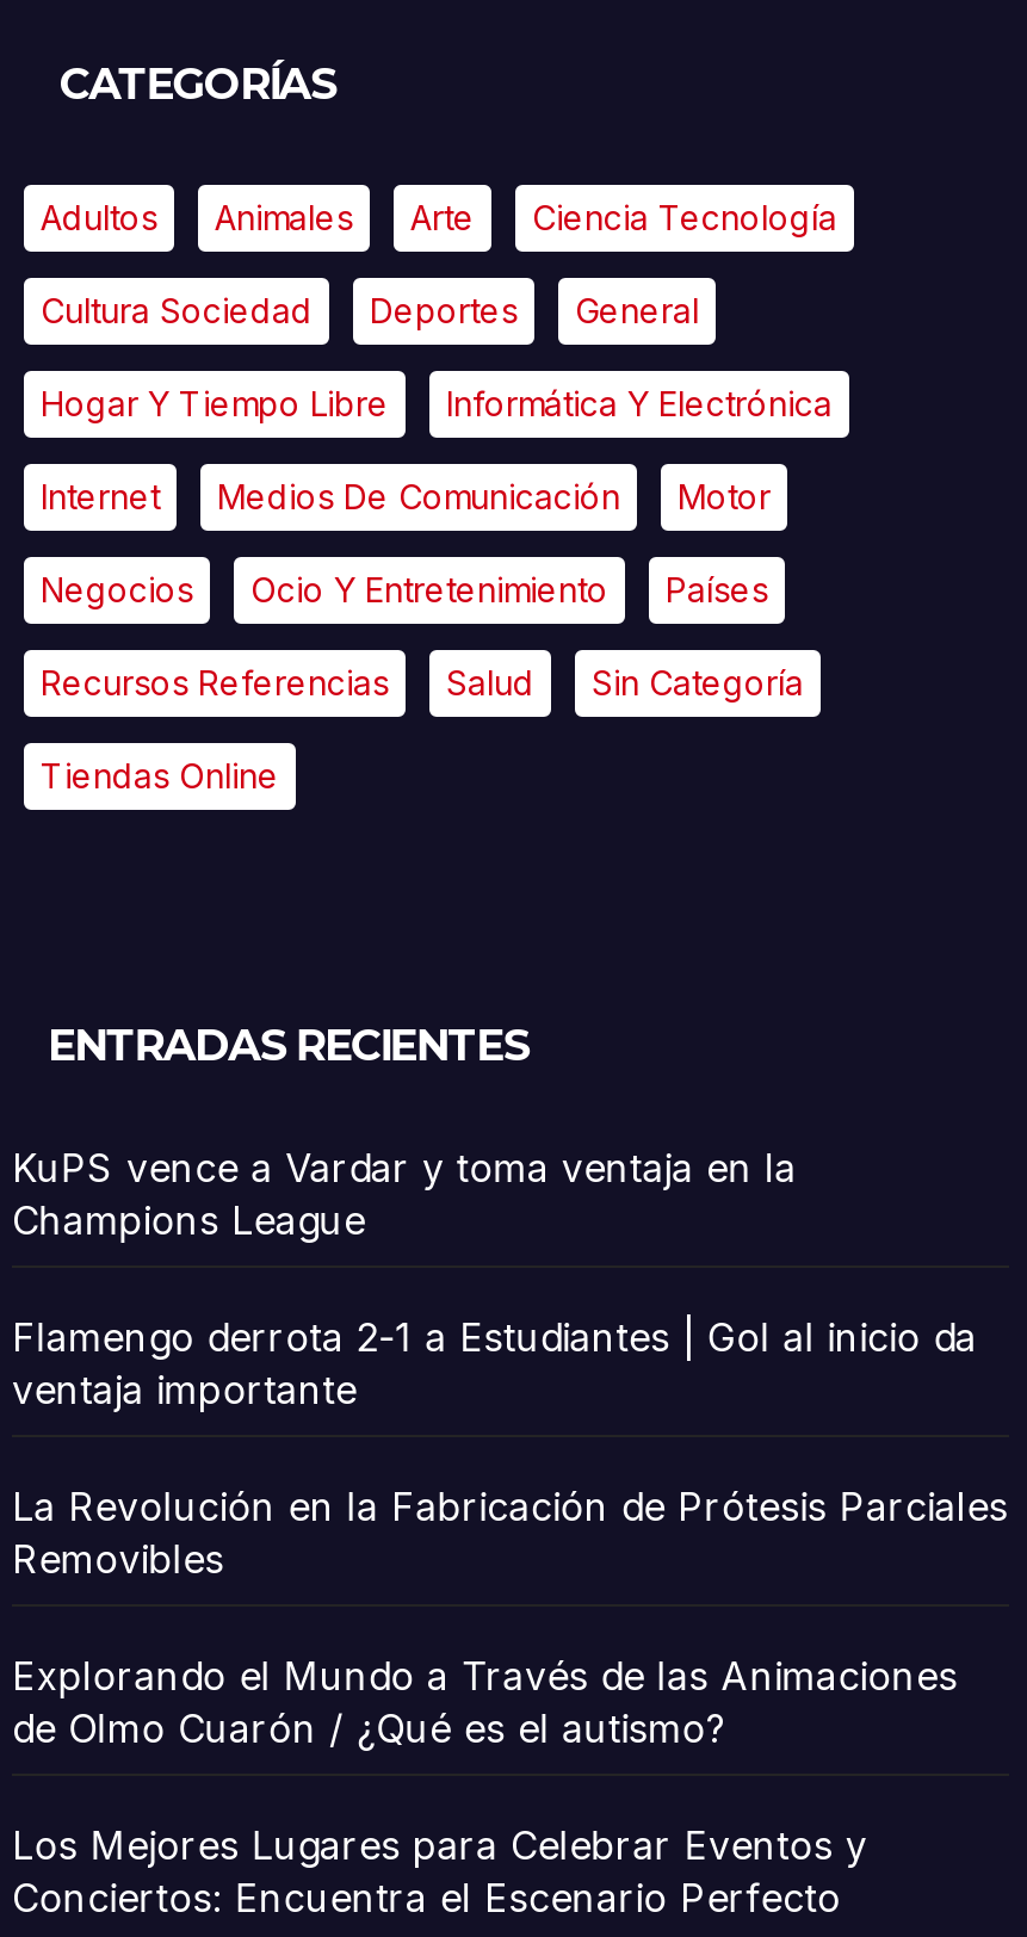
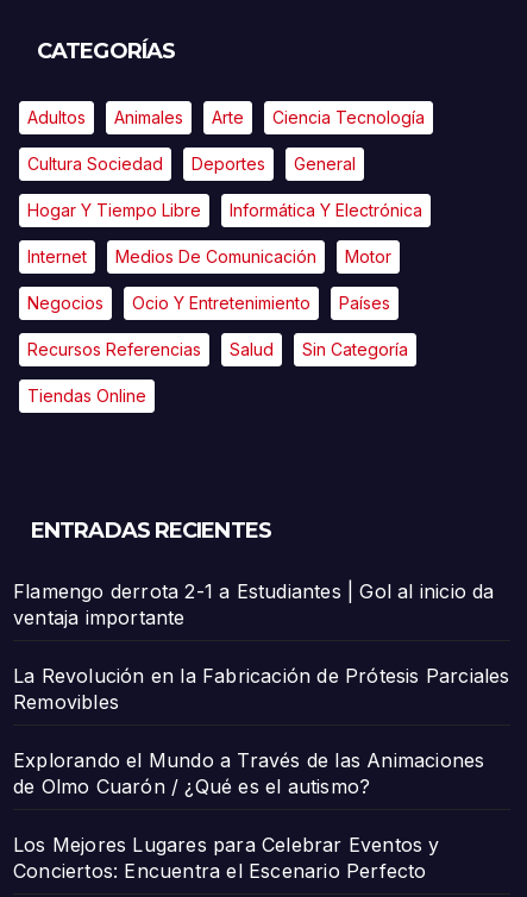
[12,1144,797,1244] KuPS vence a Vardar y toma ventaja en la | Champions League -> none

